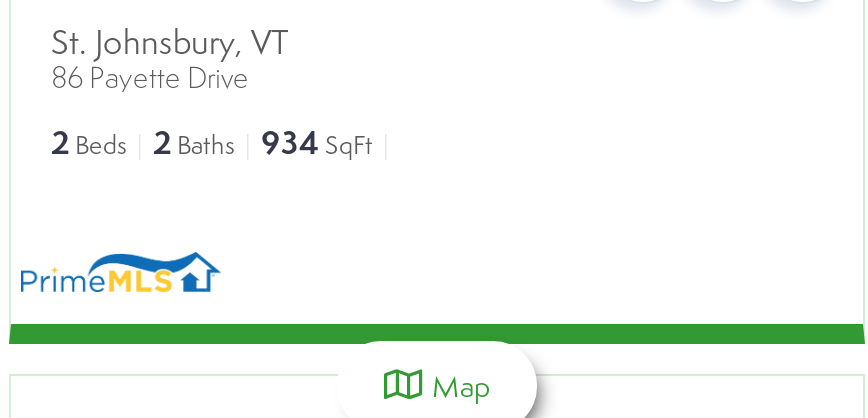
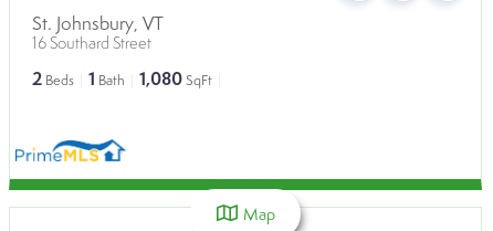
[51,58,249,96] 86 Payette Drive -> [32,32,151,53] 16 Southard Street
[51,120,373,164] 2 Beds 2 Baths 934 SqFt -> [32,67,212,91] 2 Beds 1 Bath 1,080 SqFt

